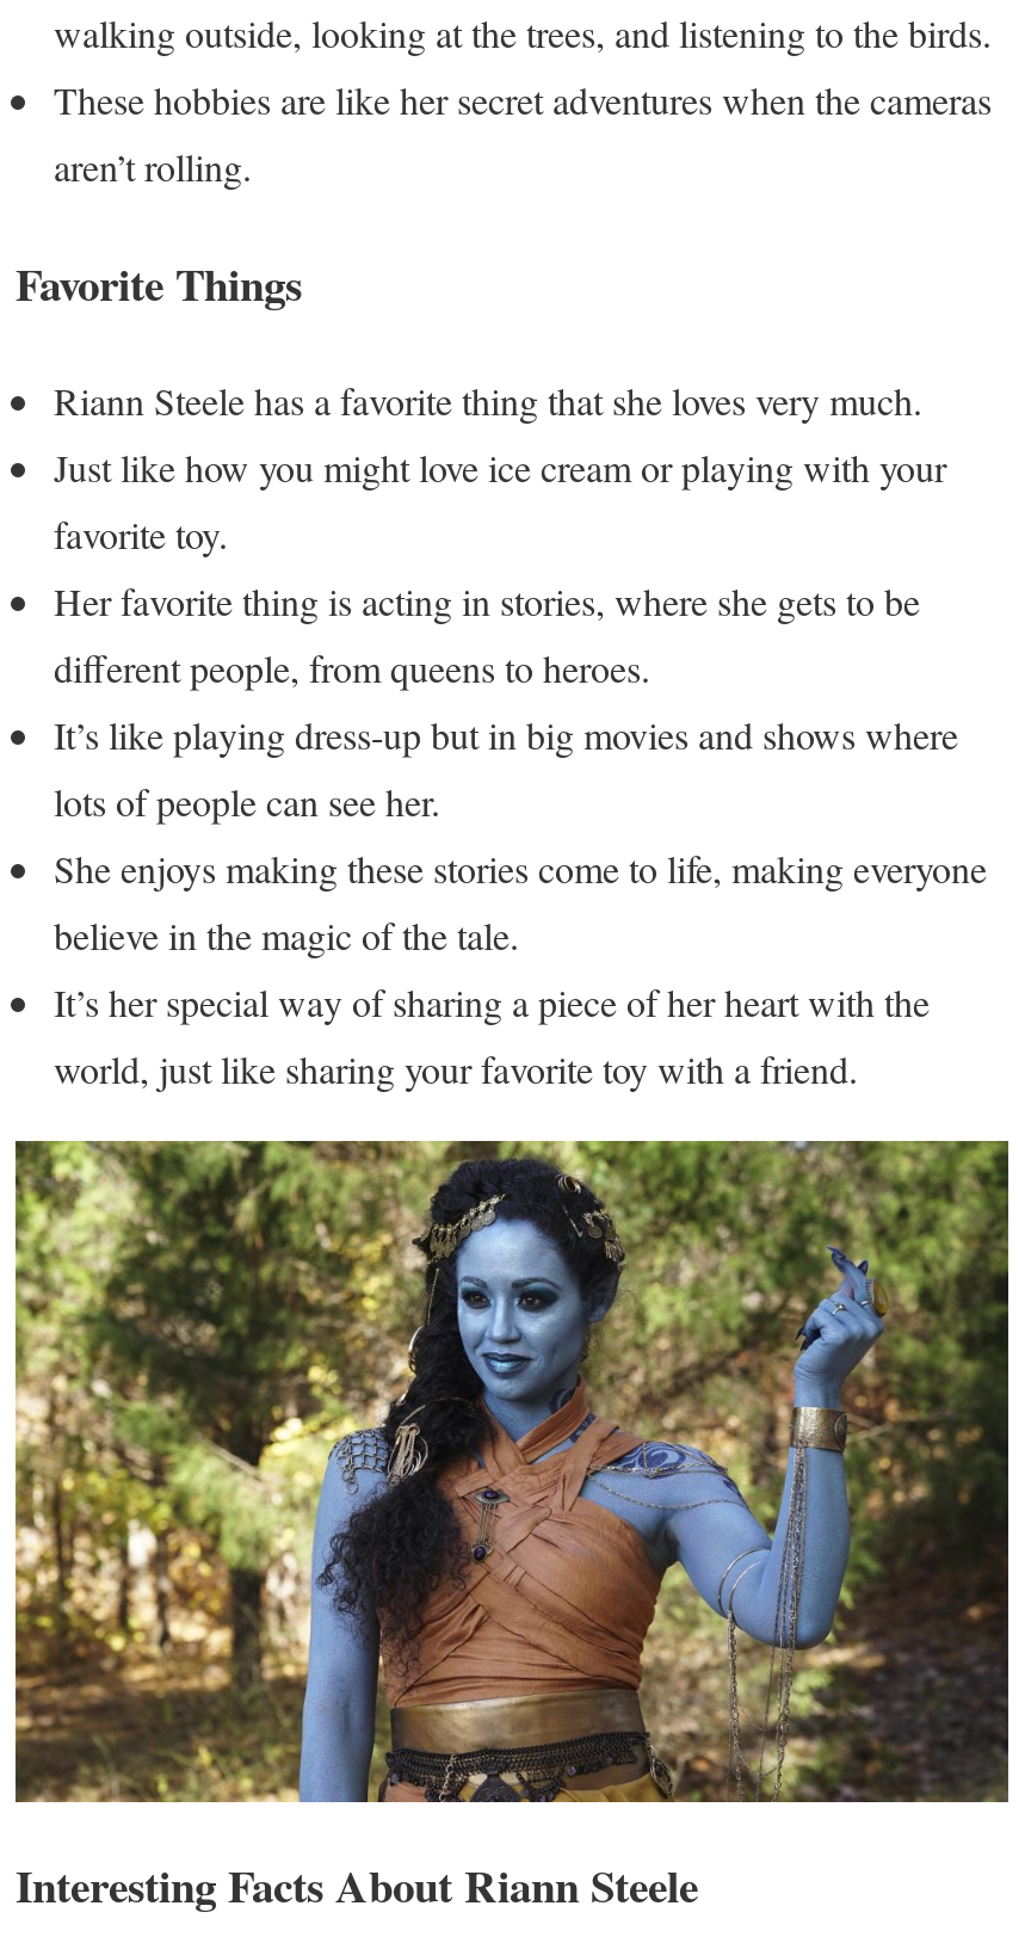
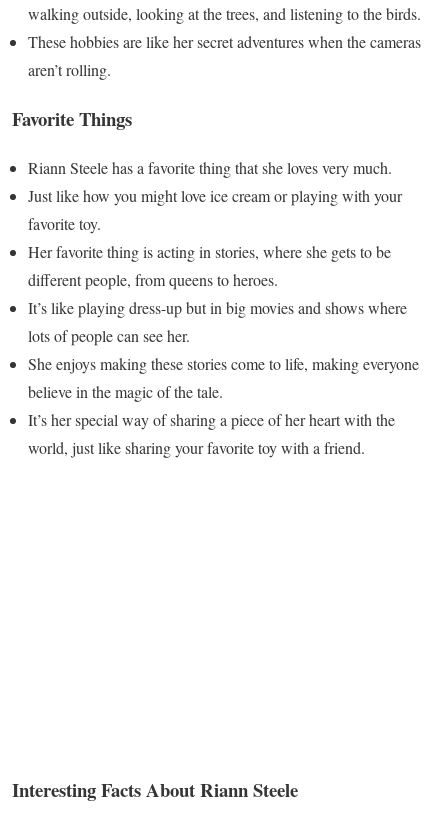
[13,1139,1011,1805] [image] -> none

